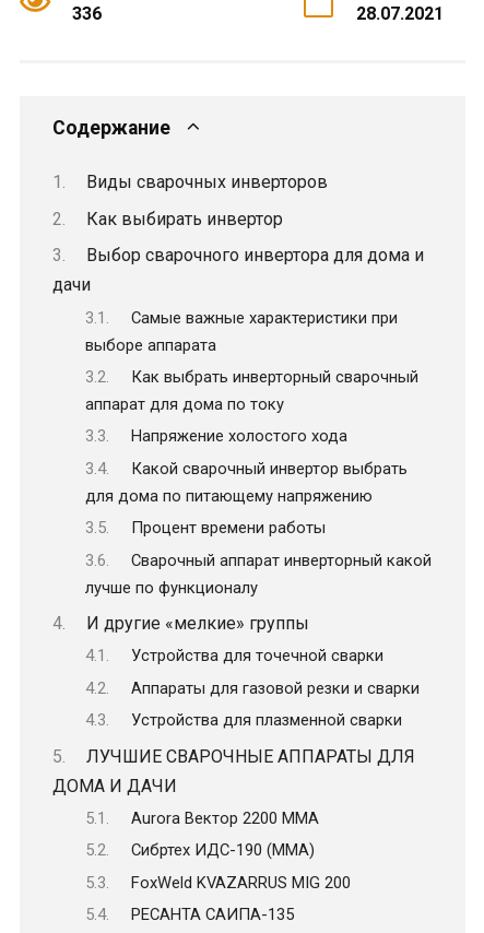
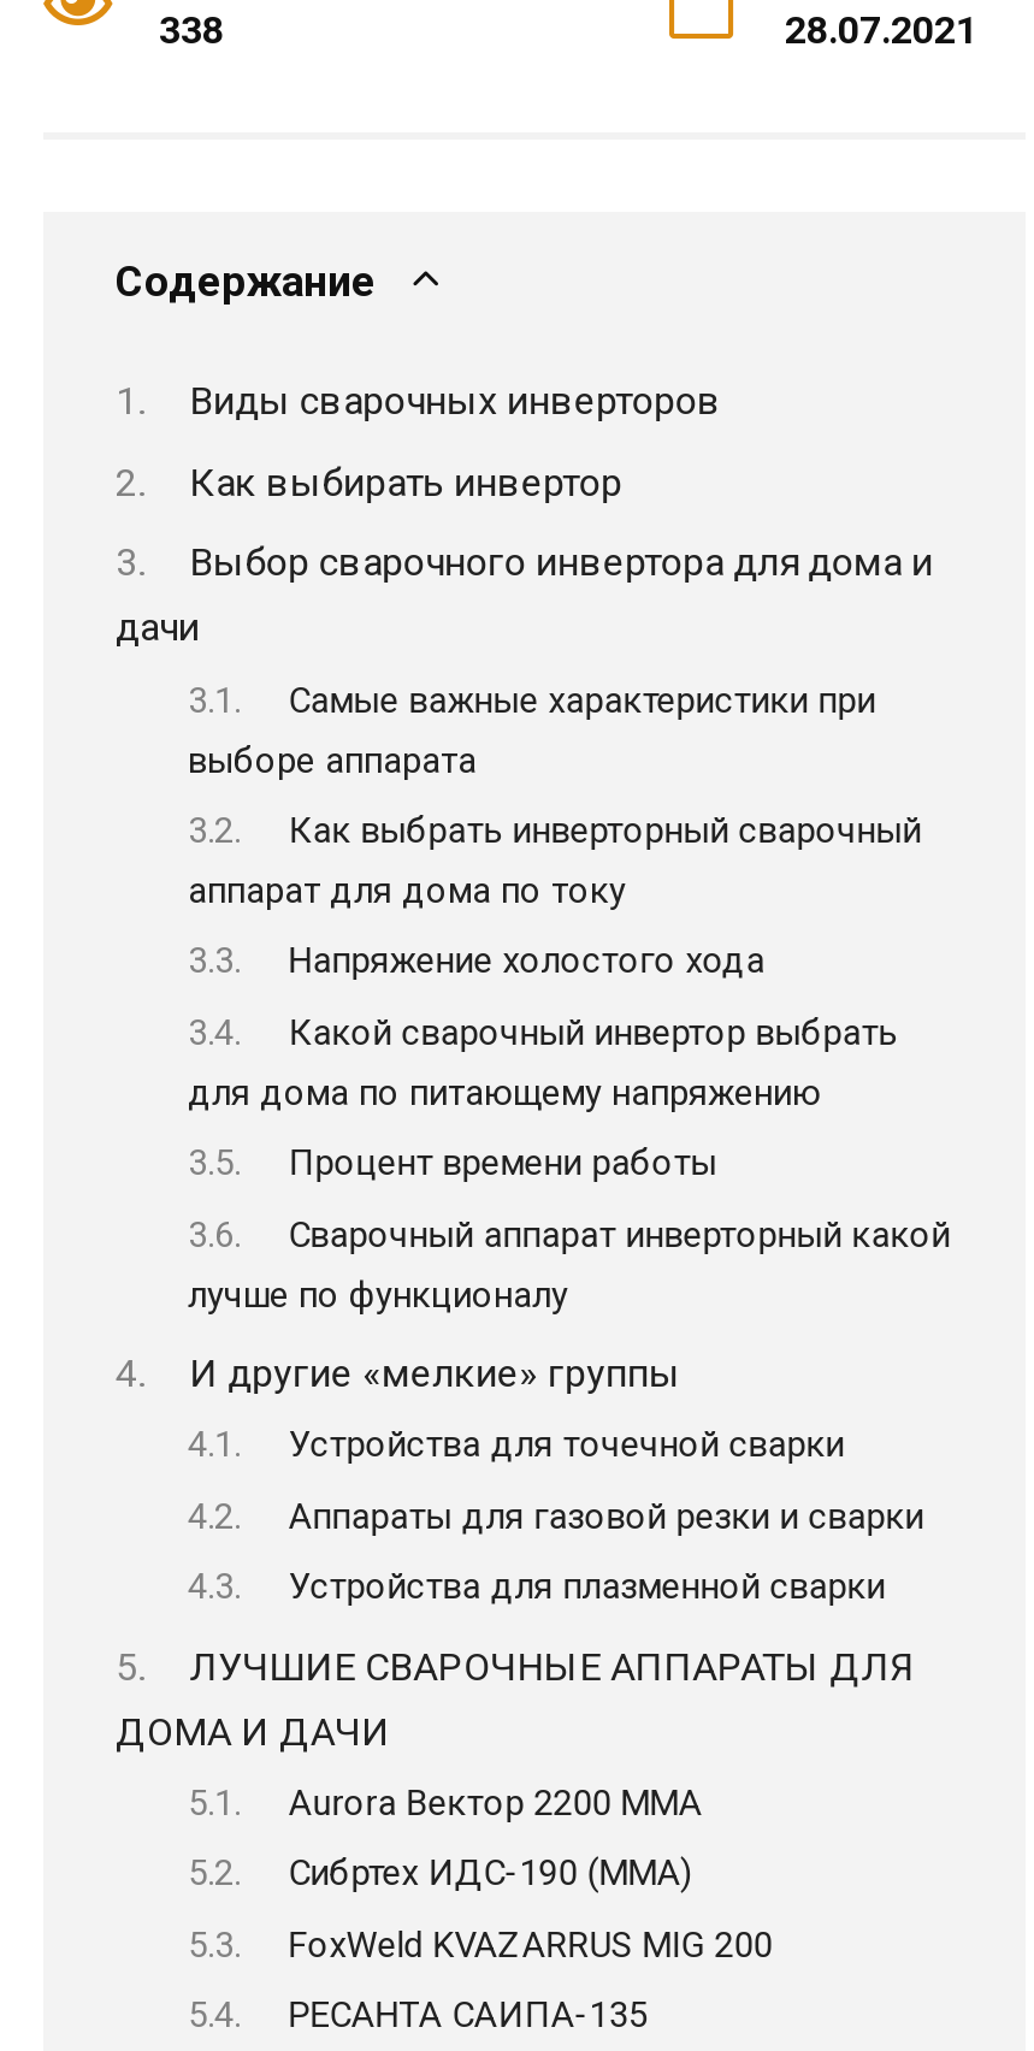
[72,3,102,24] 336 -> [159,7,224,53] 338

